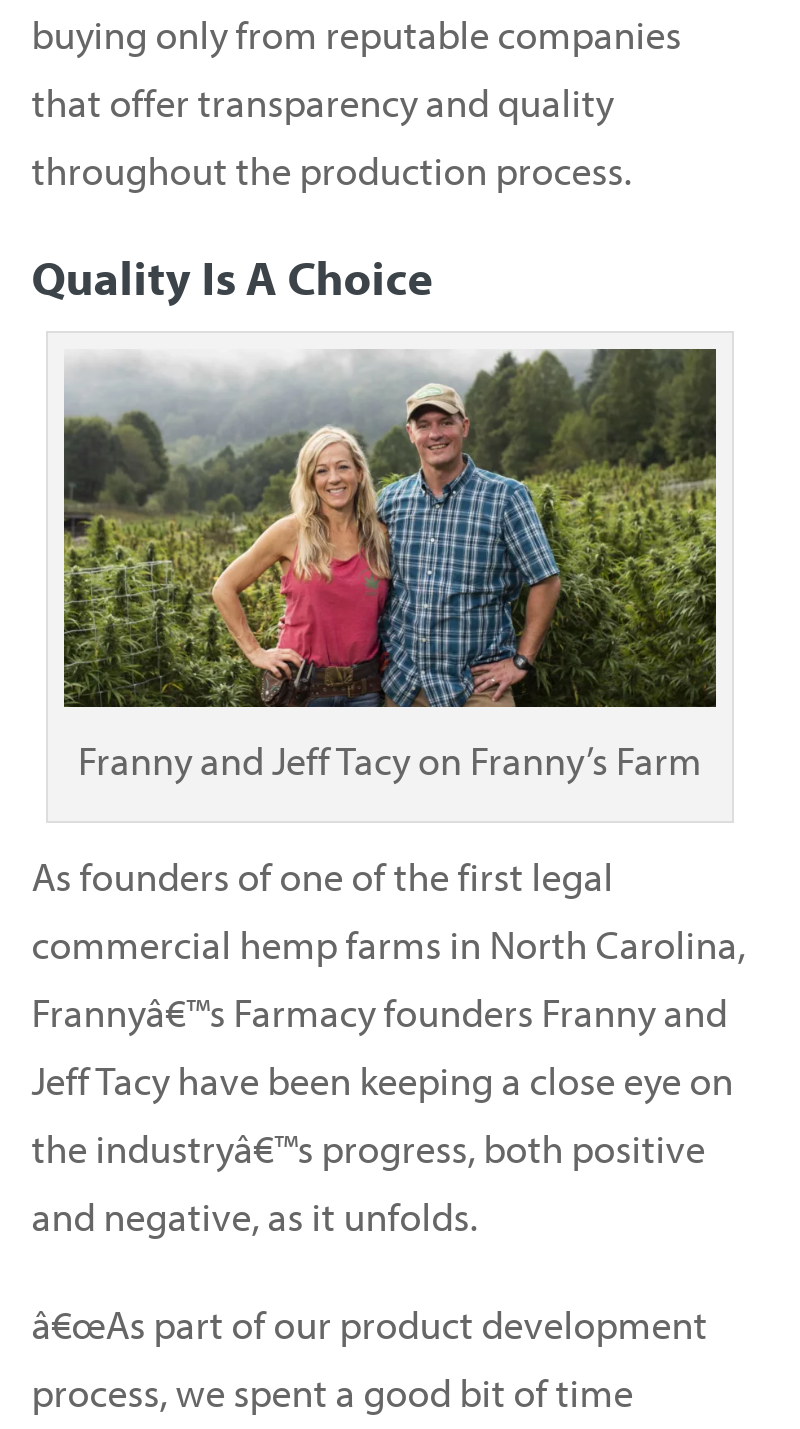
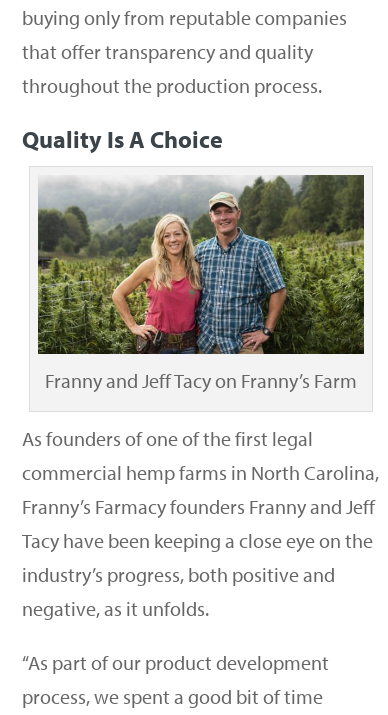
[32,988,734,1242] Frannyâ€™s Farmacy founders Franny and | Jeff Tacy have been keeping a close eye on | the industryâ€™s progress, both positive | and negative, as it unfolds. -> [22,494,375,621] Franny’s Farmacy founders Franny and Jeff | Tacy have been keeping a close eye on the | industry’s progress, both positive and | negative, as it unfolds.
[32,1300,708,1350] â€œAs part of our product development -> [22,650,329,675] “As part of our product development

